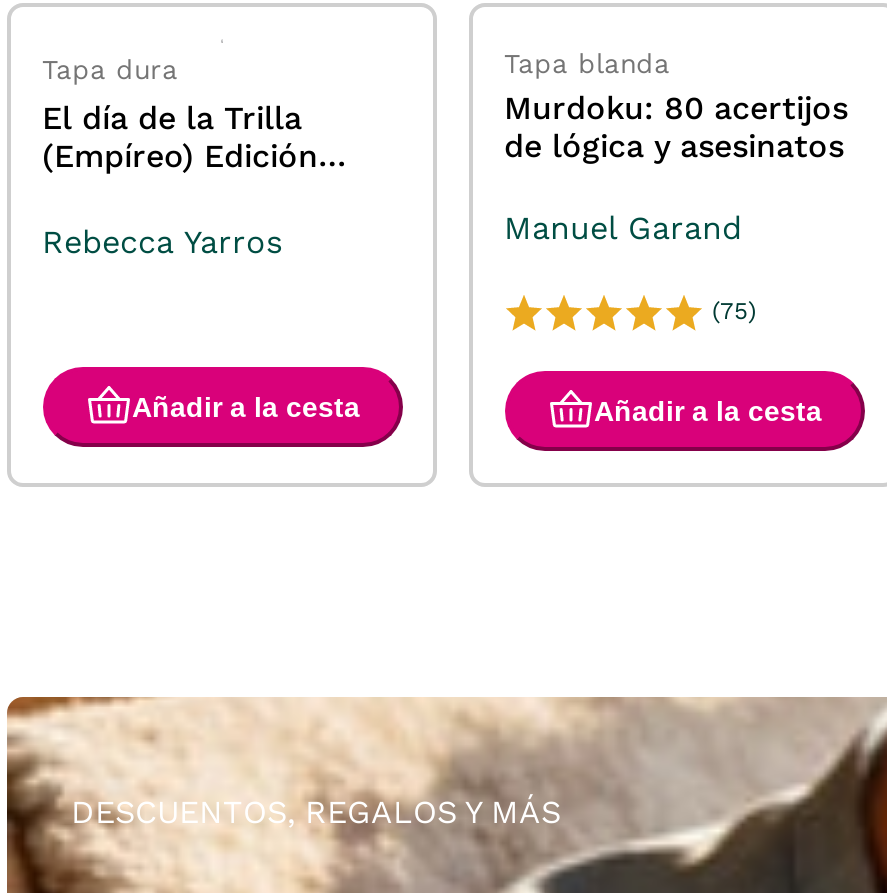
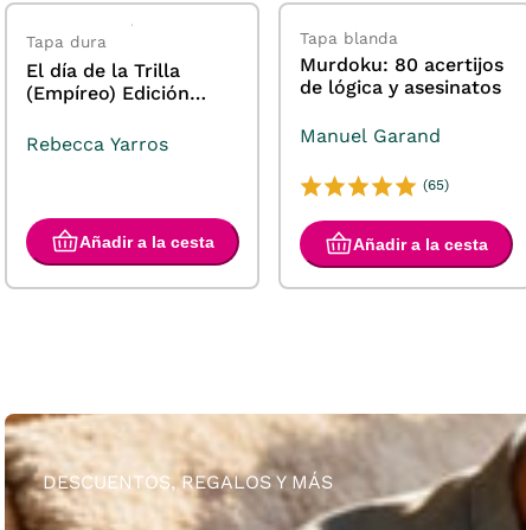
[712,297,756,325] (75) -> [422,176,448,193] (65)

